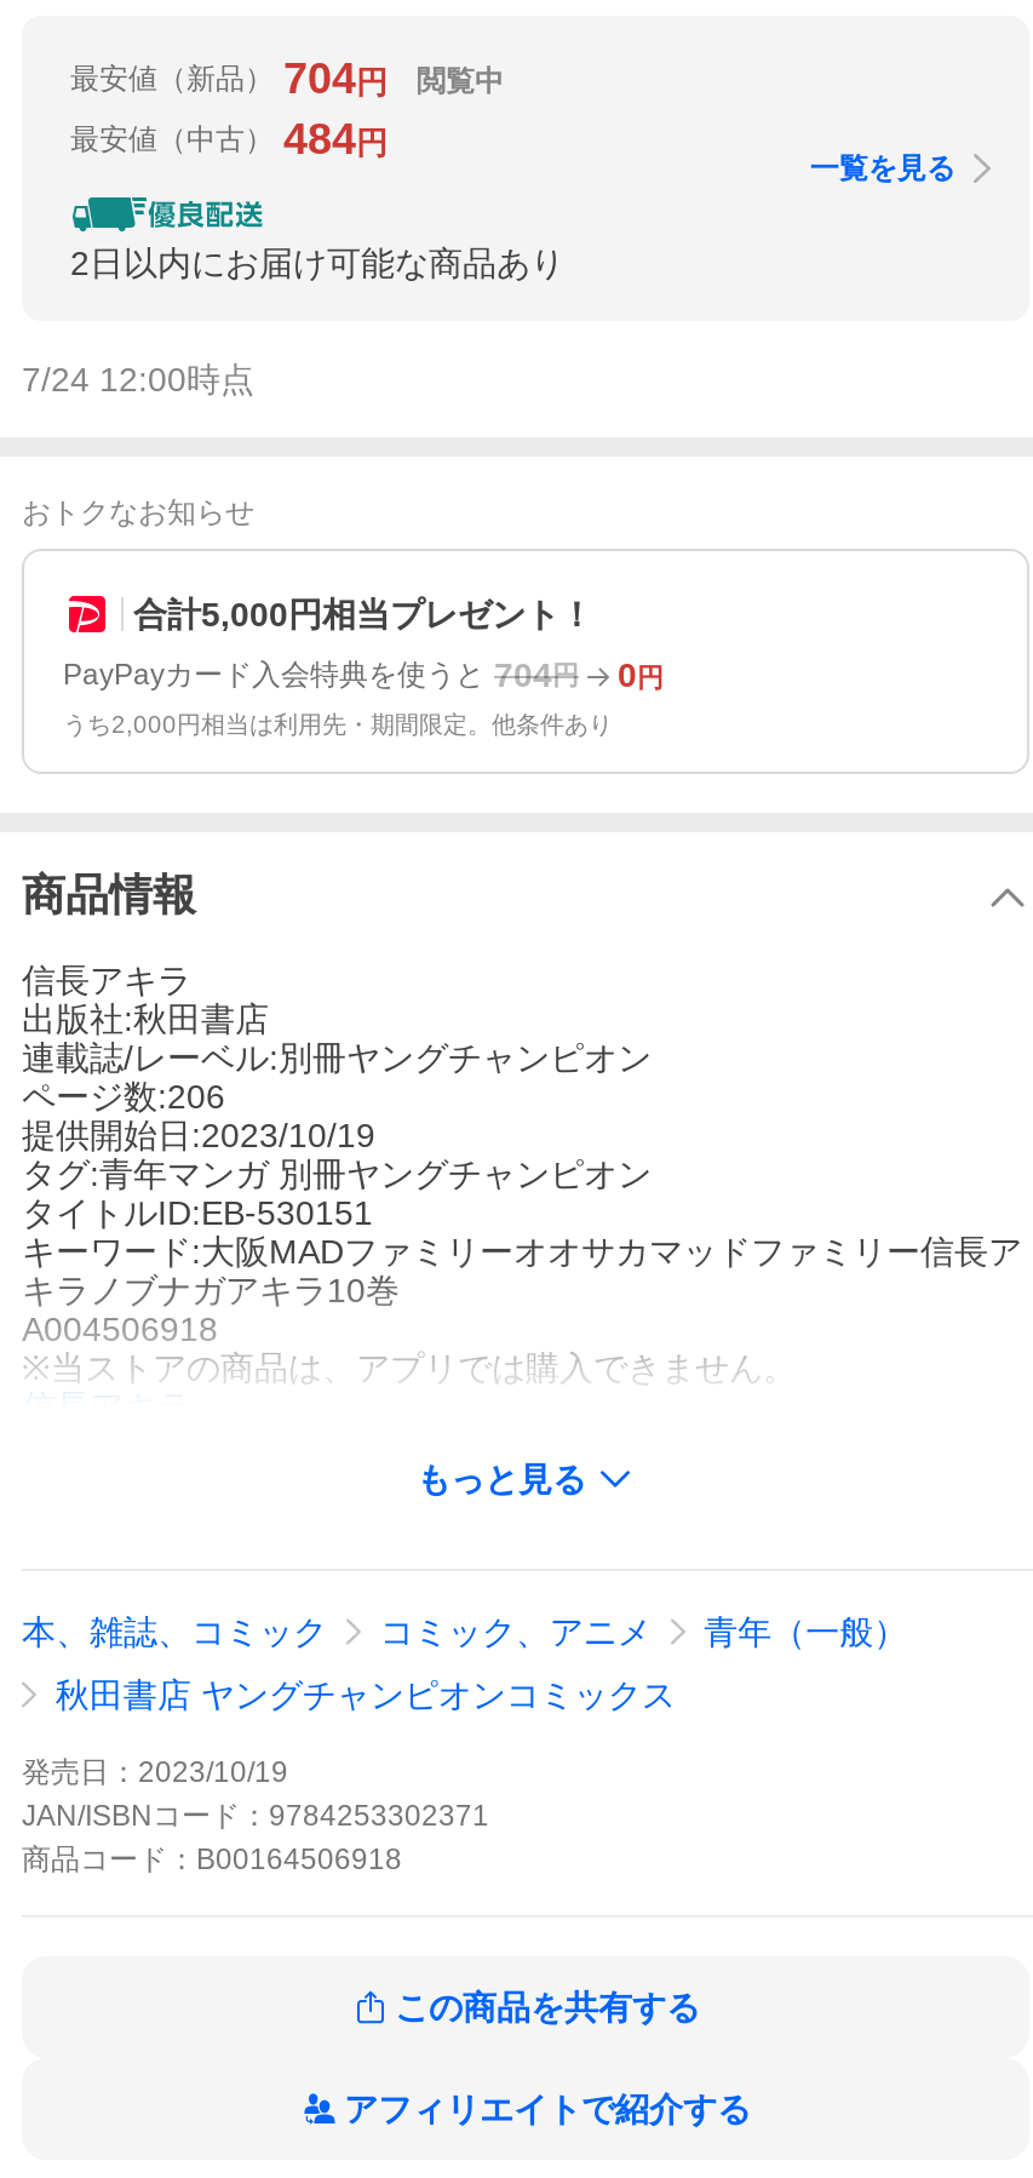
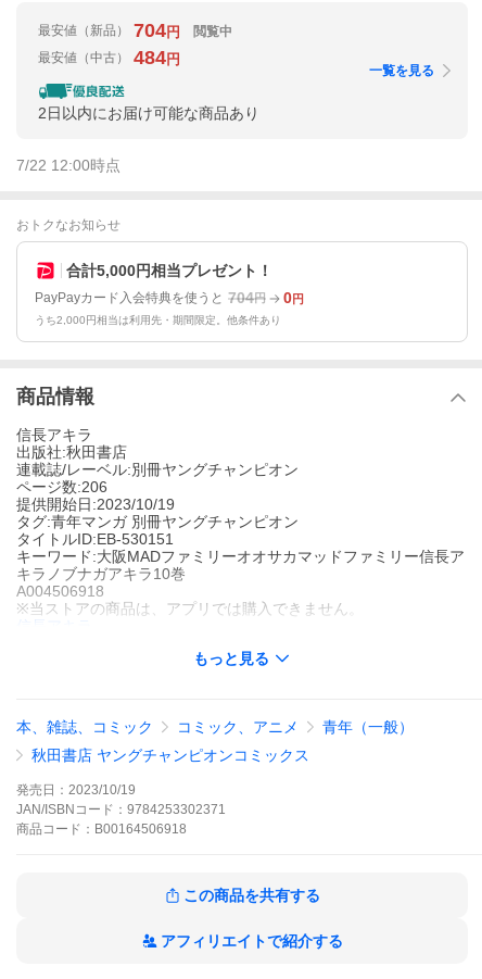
[22,360,254,399] 7/24 12:00時点 -> [16,156,120,174] 7/22 12:00時点

